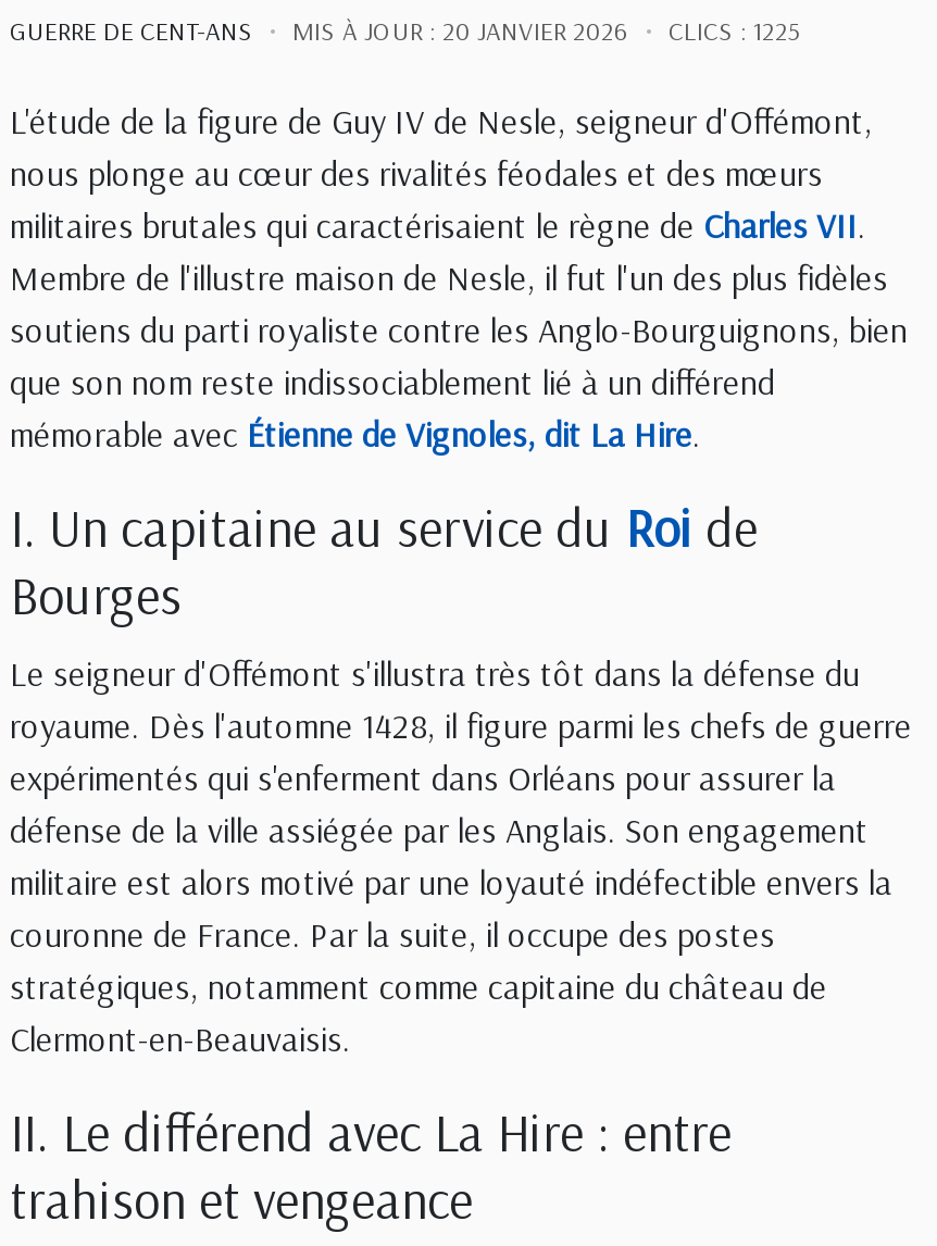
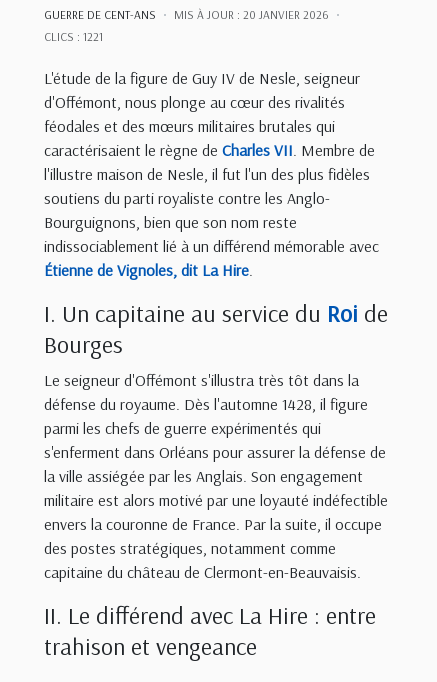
[669,14,801,47] CLICS : 1225 -> [44,29,103,44] CLICS : 1221

